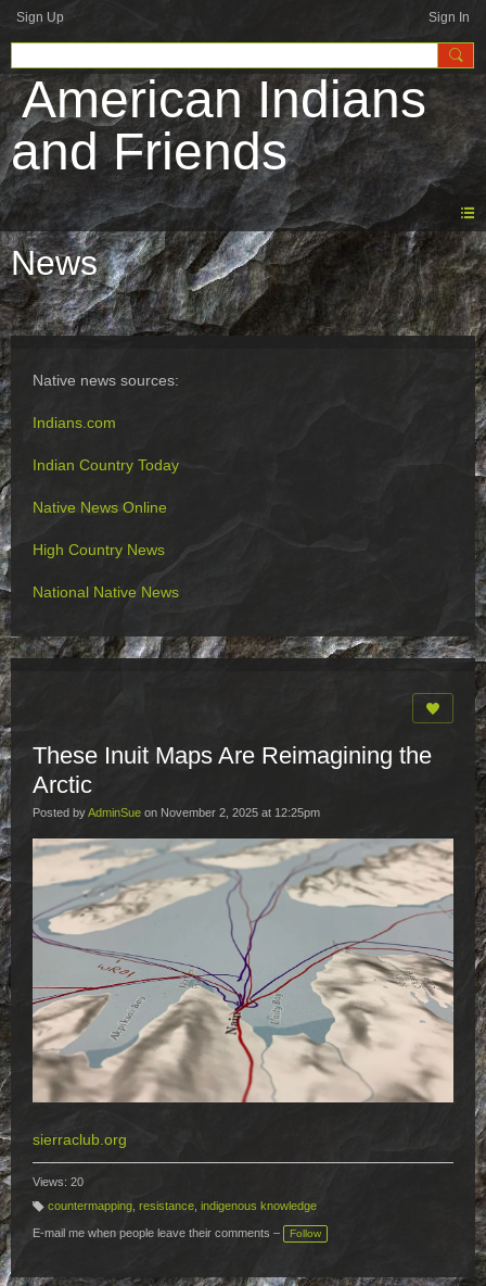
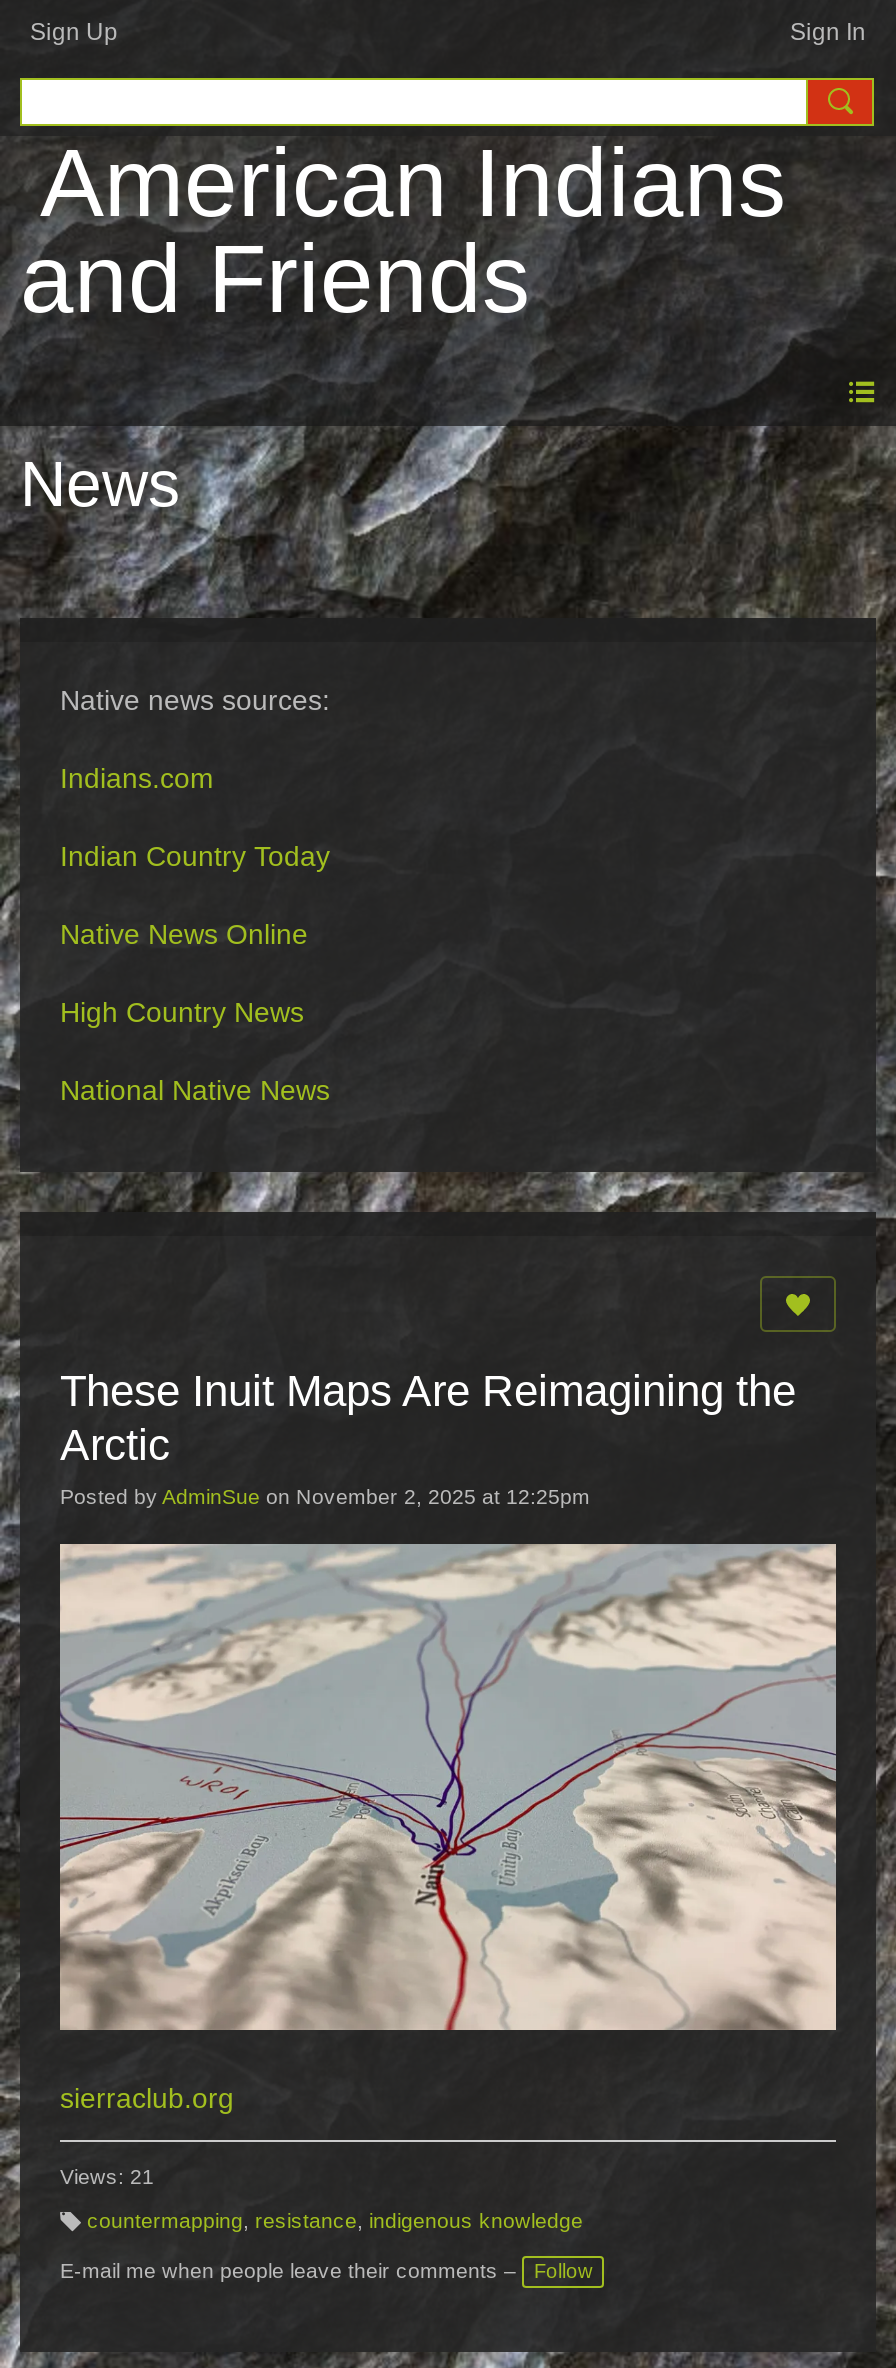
[33,1175,84,1188] Views: 20 -> [60,2164,154,2188] Views: 21

